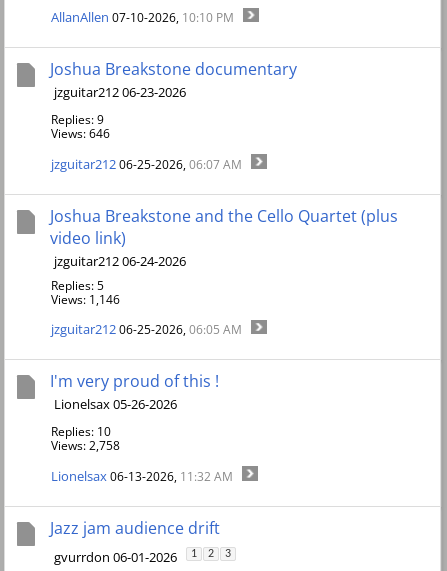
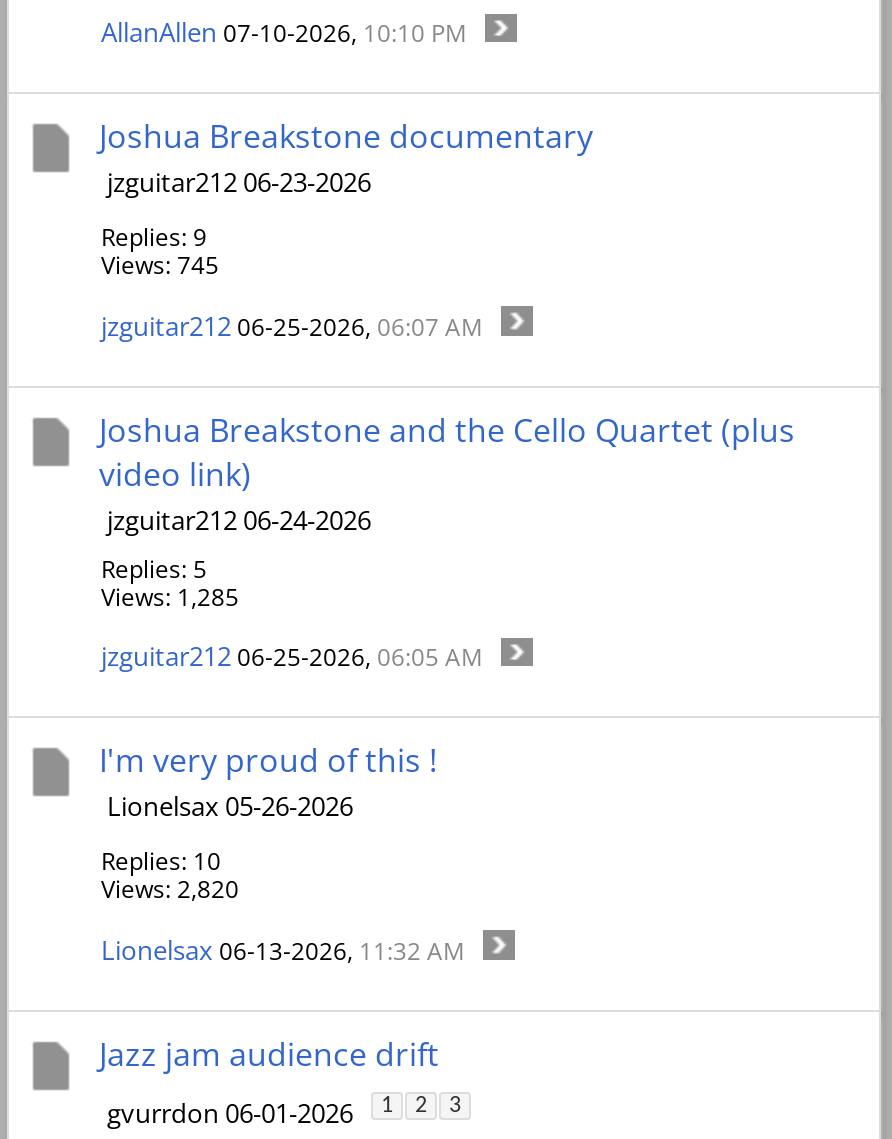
[51,125,110,142] Views: 646 -> [101,248,219,282] Views: 745
[51,291,120,308] Views: 1,146 -> [101,579,239,613] Views: 1,285
[51,437,120,454] Views: 2,758 -> [101,872,239,906] Views: 2,820

